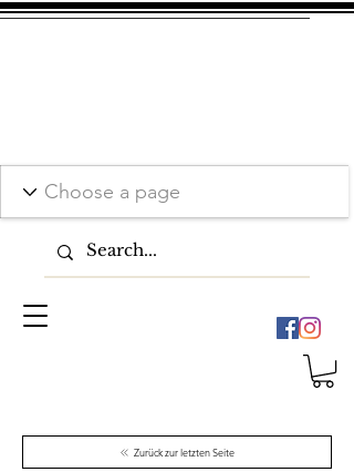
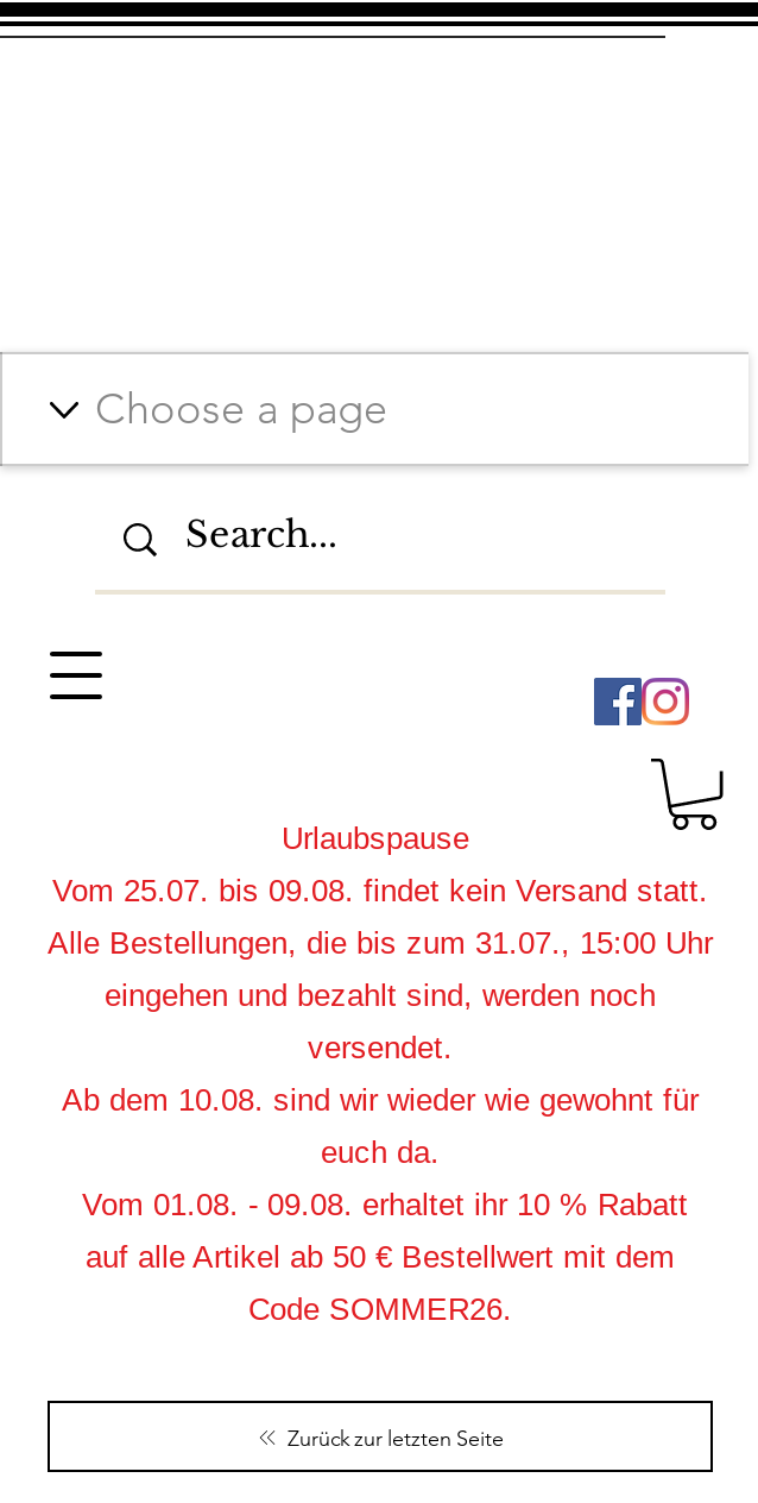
none -> [48,821,713,1327] Urlaubspause | Vom 25.07. bis 09.08. findet kein Versand statt. | Alle Bestellungen, die bis zum 31.07., 15:00 Uhr | eingehen und bezahlt sind, werden noch | versendet. | Ab dem 10.08. sind wir wieder wie gewohnt für | euch da. | Vom 01.08. - 09.08. erhaltet ihr 10 % Rabatt | auf alle Artikel ab 50 € Bestellwert mit dem | Code SOMMER26.

